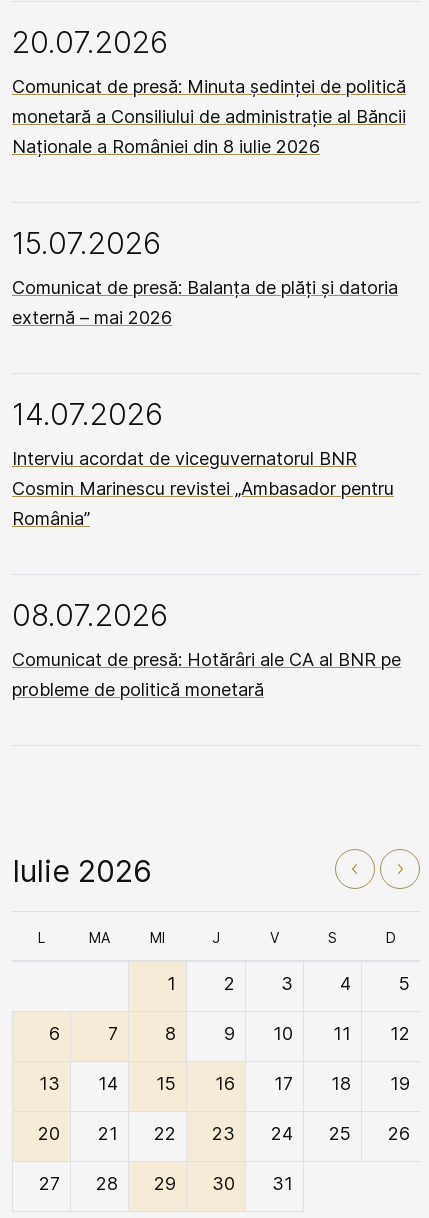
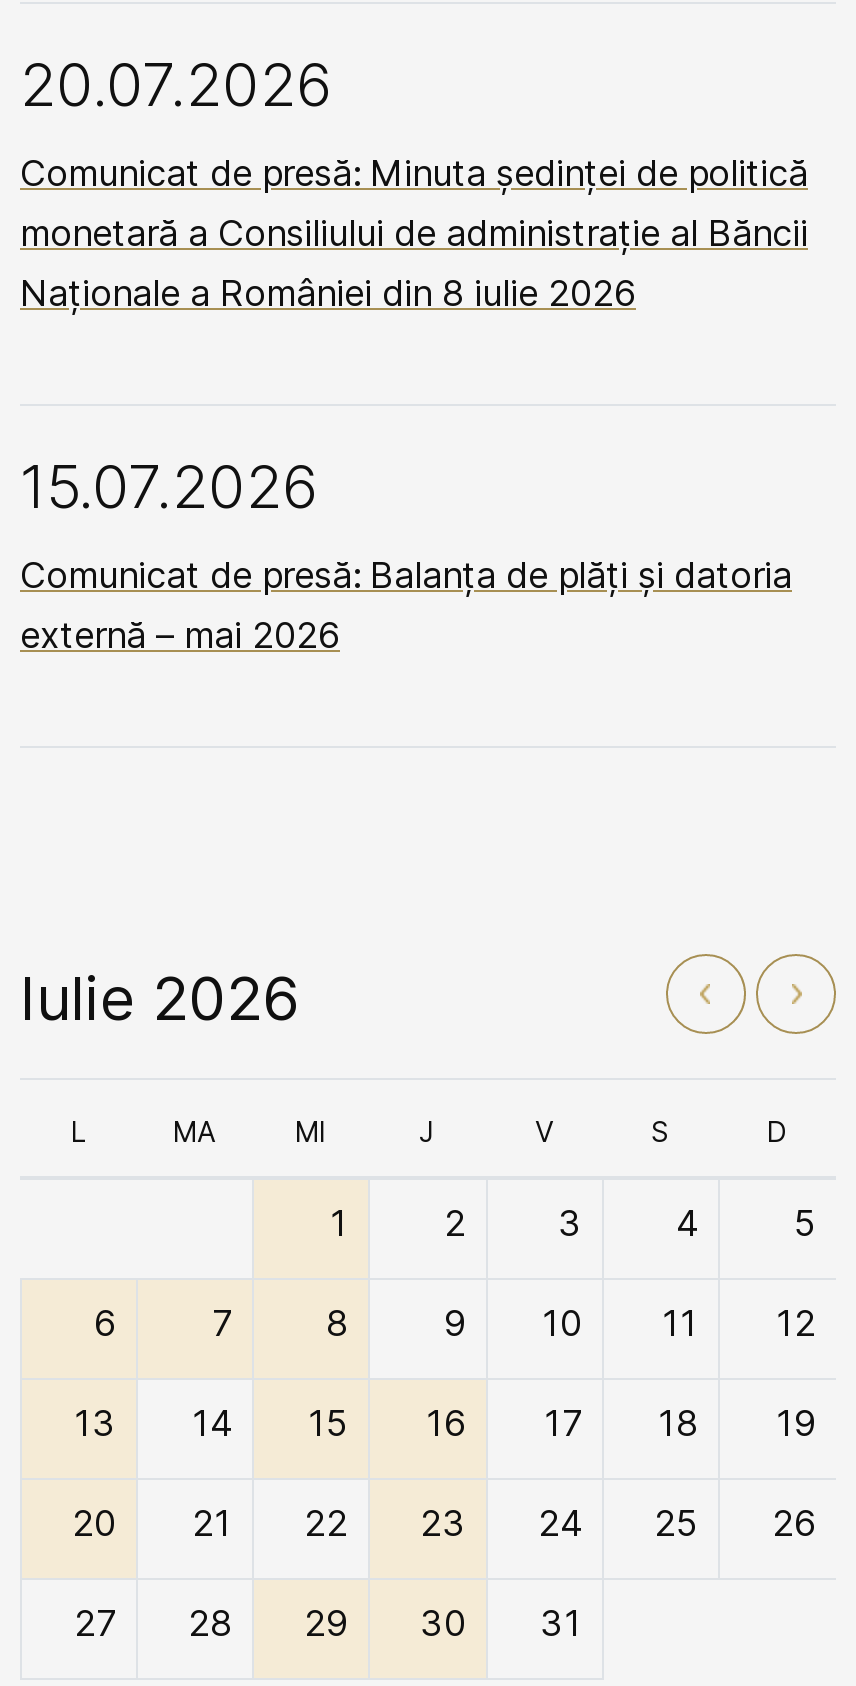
[12,396,401,700] 14.07.2026 | Interviu acordat de viceguvernatorul BNR | Cosmin Marinescu revistei „Ambasador pentru | România” | 08.07.2026 | Comunicat de presă: Hotărâri ale CA al BNR pe | probleme de politică monetară -> none

